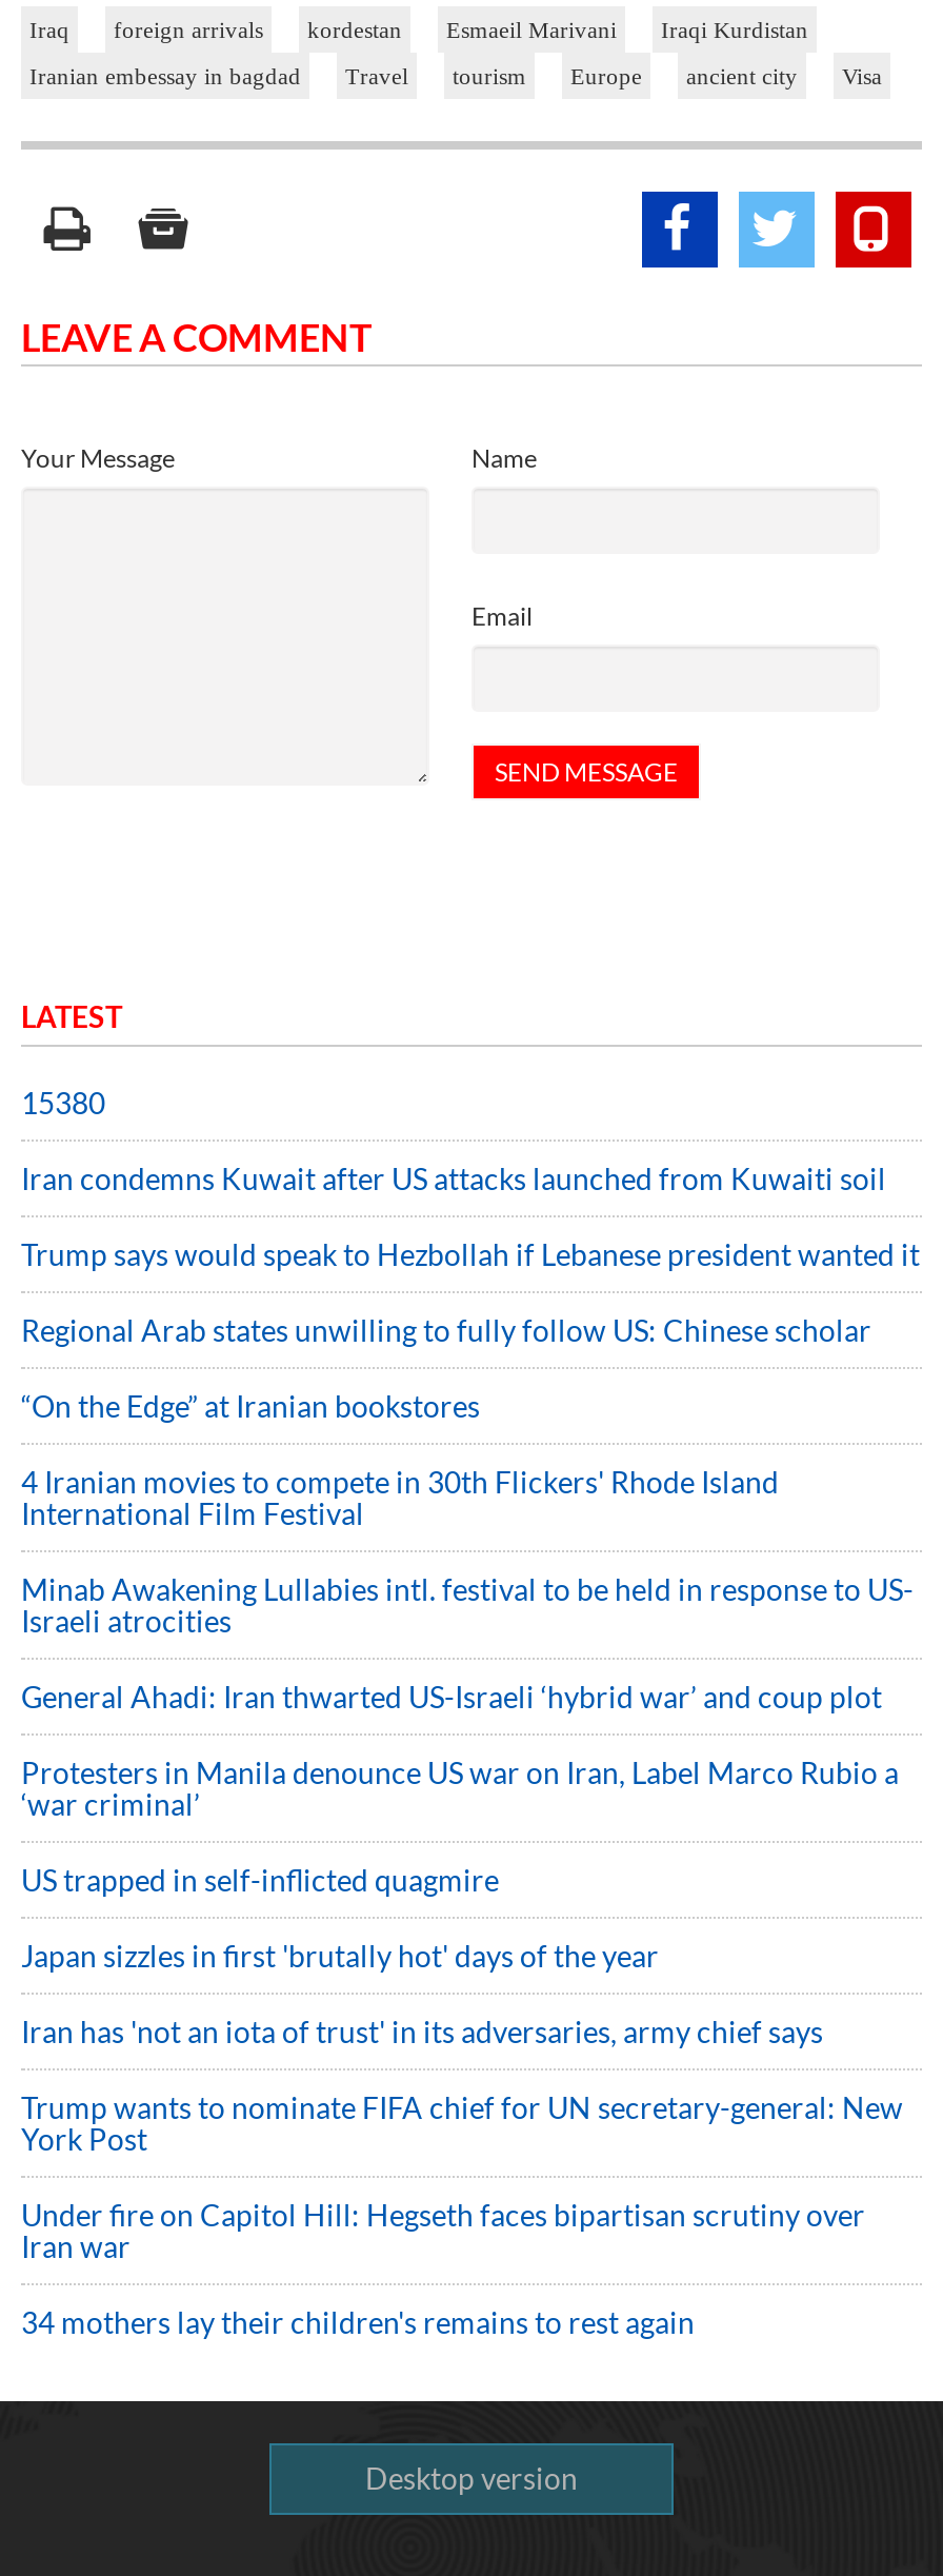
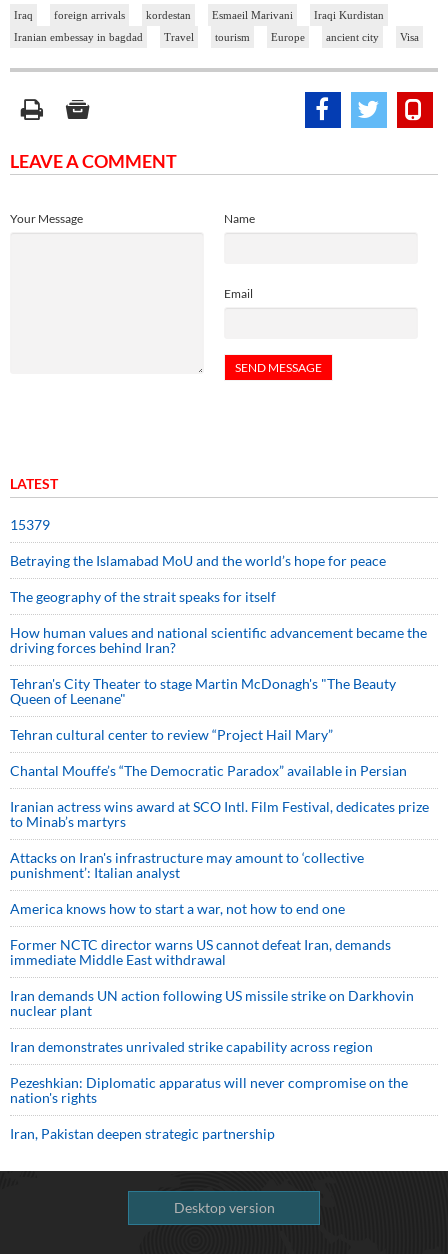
[21,1086,105,1121] 15380 -> [10,516,50,533] 15379
[21,1161,886,1197] Iran condemns Kuwait after US attacks launched from Kuwaiti soil -> [10,552,386,569] Betraying the Islamabad MoU and the world’s hope for peace
[21,1237,920,1273] Trump says would speak to Hezbollah if Lebanese president wanted it -> [10,588,276,605] The geography of the strait speaks for itself
[21,1313,871,1349] Regional Arab states unwilling to fully follow US: Chinese scholar -> [10,624,427,656] How human values and national scientific advancement became the | driving forces behind Iran?
[21,1389,480,1425] “On the Edge” at Iranian bookstores -> [10,675,396,707] Tehran's City Theater to stage Martin McDonagh's "The Beauty | Queen of Leenane"
[21,1465,779,1532] 4 Iranian movies to compete in 30th Flickers' Rhode Island | International Film Festival -> [10,726,333,743] Tehran cultural center to review “Project Hail Mary”
[21,1572,914,1640] Minab Awakening Lullabies intl. festival to be held in response to US- | Israeli atrocities -> [10,762,407,779] Chantal Mouffe’s “The Democratic Paradox” available in Persian
[21,1680,882,1715] General Ahadi: Iran thwarted US-Israeli ‘hybrid war’ and coup plot -> [10,798,429,830] Iranian actress wins award at SCO Intl. Film Festival, dedicates prize | to Minab’s martyrs
[21,1755,899,1823] Protesters in Manila denounce US war on Iran, Label Marco Rubio a | ‘war criminal’ -> [10,849,364,881] Attacks on Iran's infrastructure may amount to ‘collective | punishment’: Italian analyst
[21,1863,505,1899] US trapped in self-inflicted quagmire -> [10,900,345,917] America knows how to start a war, not how to end one
[21,1939,659,1974] Japan sizzles in first 'brutally hot' days of the year -> [10,936,391,968] Former NCTC director warns US cannot defeat Iran, demands | immediate Middle East withdrawal
[21,2014,829,2050] Iran has 'not an iota of trust' in its adversaries, army chief says -> [10,987,414,1019] Iran demands UN action following US missile strike on Darkhovin | nuclear plant
[21,2090,903,2158] Trump wants to nominate FIFA chief for UN secretary-general: New | York Post -> [10,1038,373,1055] Iran demonstrates unrivaled strike capability across region
[21,2198,865,2265] Under fire on Capitol Hill: Hegseth faces bipartisan scrutiny over | Iran war -> [10,1074,408,1106] Pezeshkian: Diplomatic apparatus will never compromise on the | nation's rights
[21,2305,695,2341] 34 mothers lay their children's remains to rest again -> [10,1125,275,1142] Iran, Pakistan deepen strategic partnership

